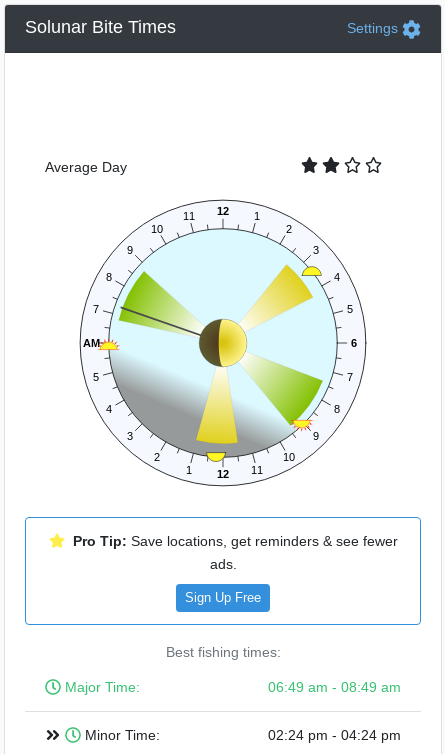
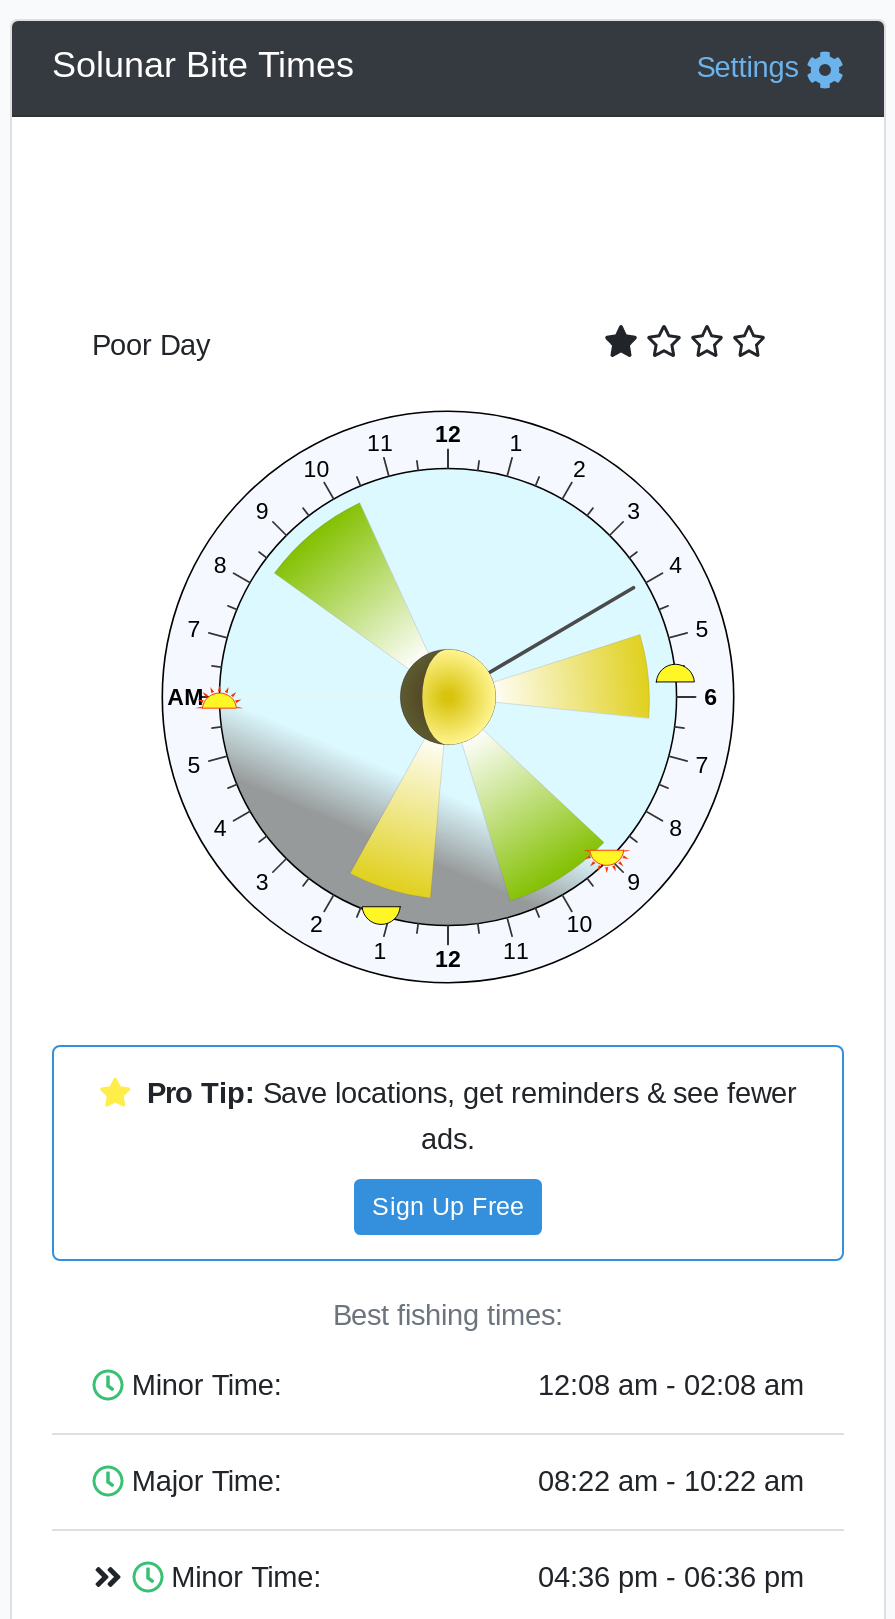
[45,159,127,175] Average Day -> [92,330,210,362] Poor Day
[118,246,346,463] [image] -> [234,501,696,935] [image]
none -> [132,1368,804,1400] Minor Time: | 12:08 am - 02:08 am
[268,679,401,695] 06:49 am - 08:49 am -> [538,1464,804,1496] 08:22 am - 10:22 am
[268,727,401,743] 02:24 pm - 04:24 pm -> [538,1560,804,1592] 04:36 pm - 06:36 pm

